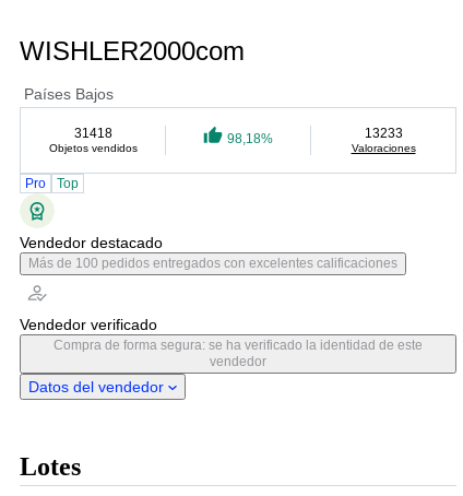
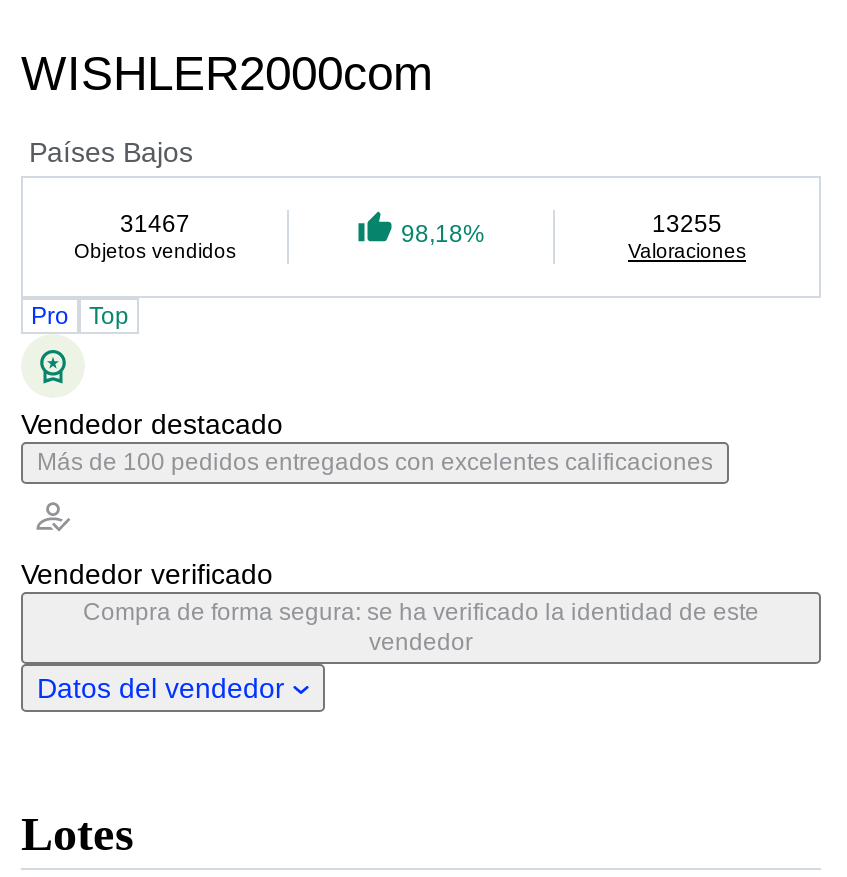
[74,126,112,141] 31418 -> [120,210,190,238] 31467
[364,126,402,141] 13233 -> [652,210,722,238] 13255

